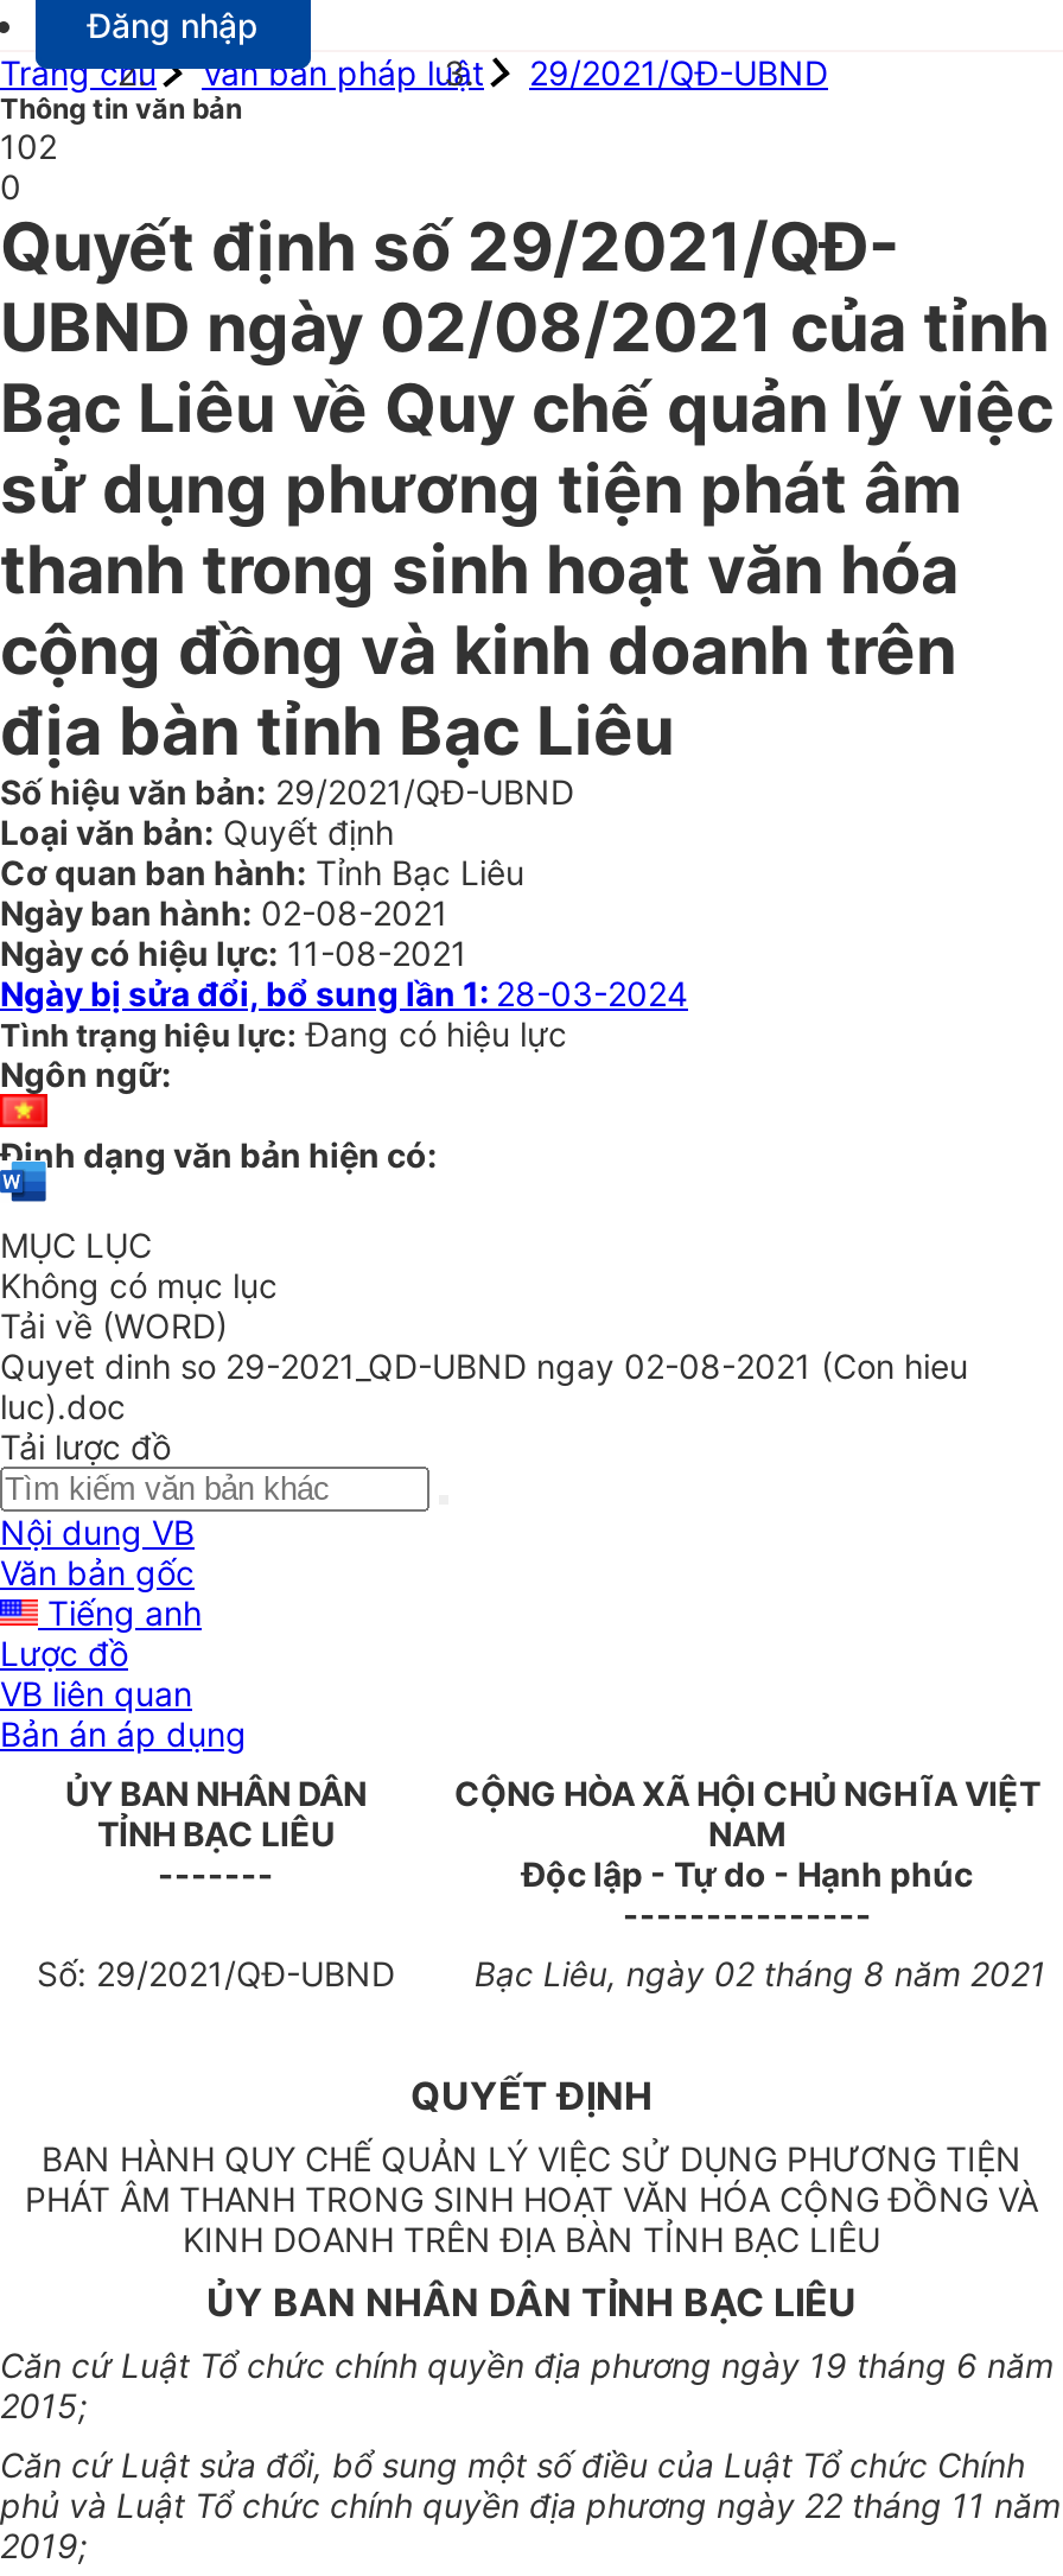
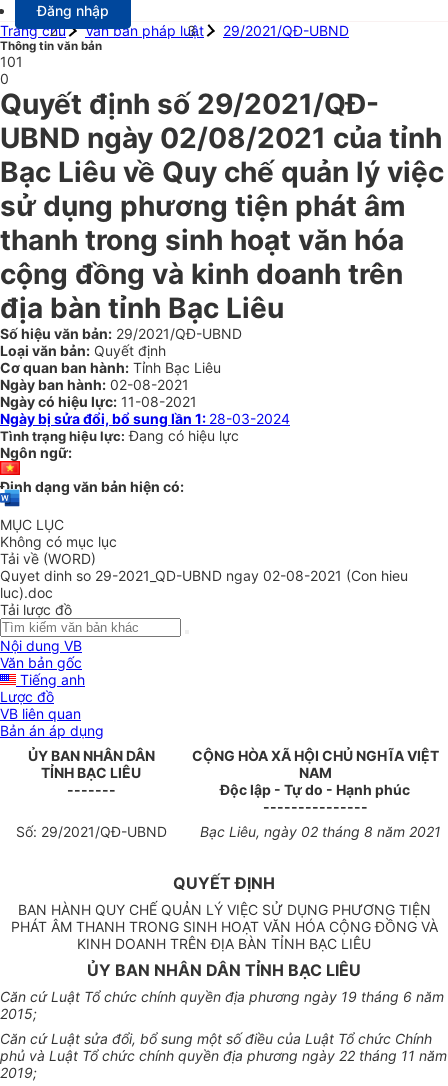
[0,126,57,166] 102 -> [0,53,23,70] 101

